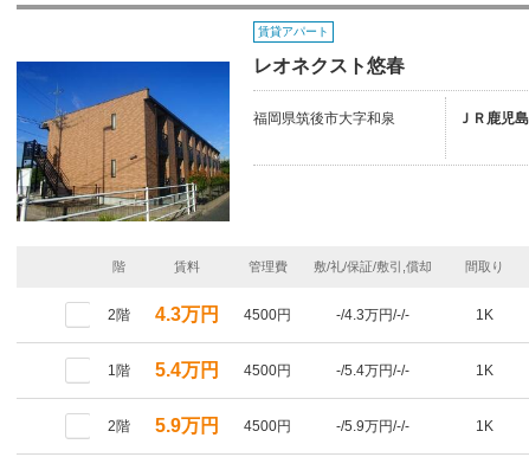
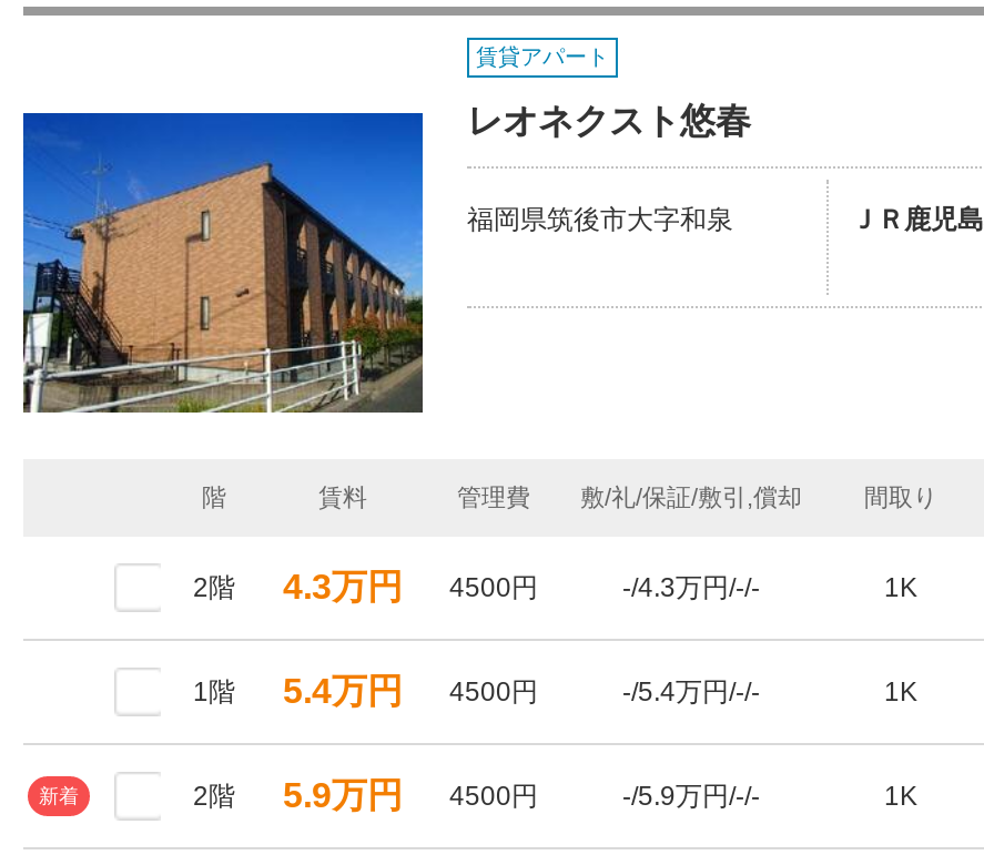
none -> [39,785,79,807] 新着

